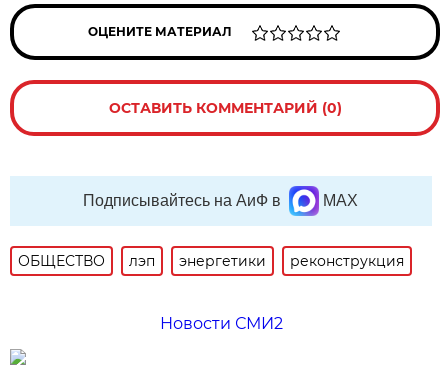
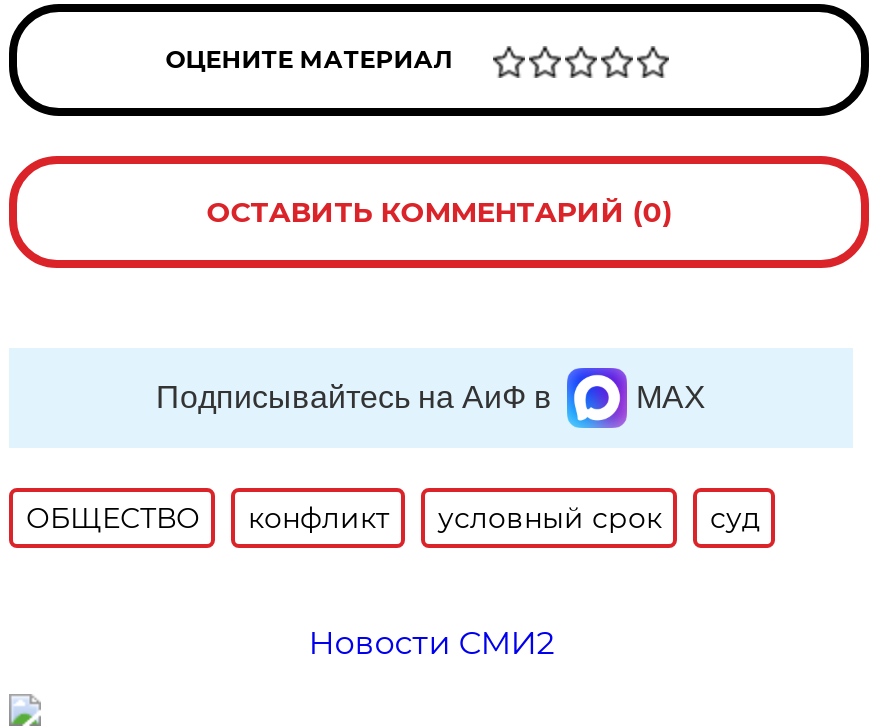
[129,252,404,270] лэп | энергетики | реконструкция -> [248,500,760,536] конфликт | условный срок | суд

